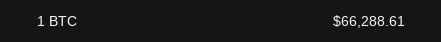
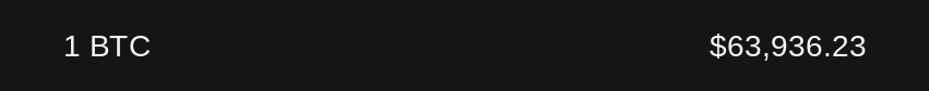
[333,13,405,29] $66,288.61 -> [710,28,867,63] $63,936.23

